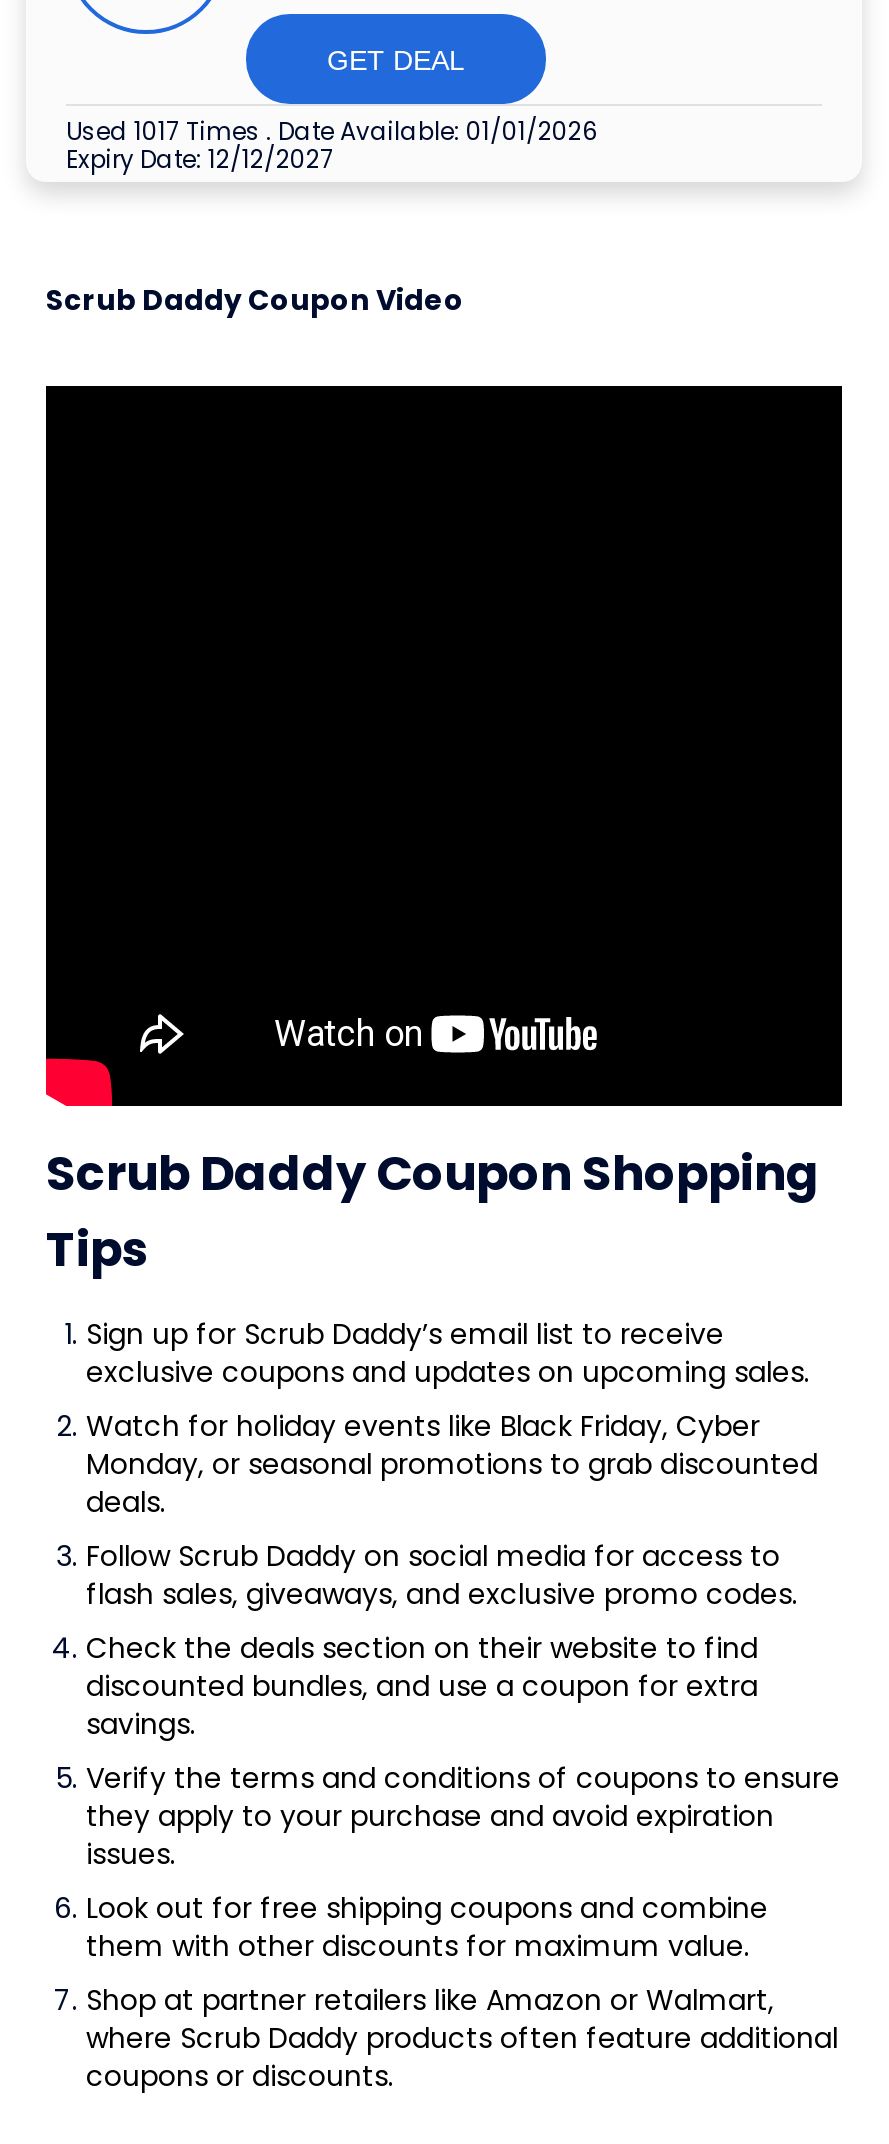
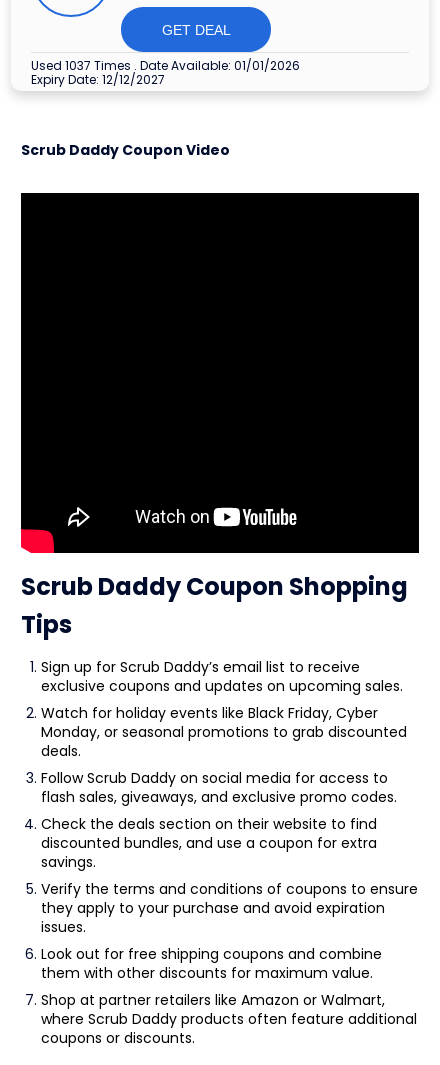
[66,115,598,149] Used 1017 Times. Date Available: 01/01/2026 -> [31,57,300,74] Used 1037 Times. Date Available: 01/01/2026

